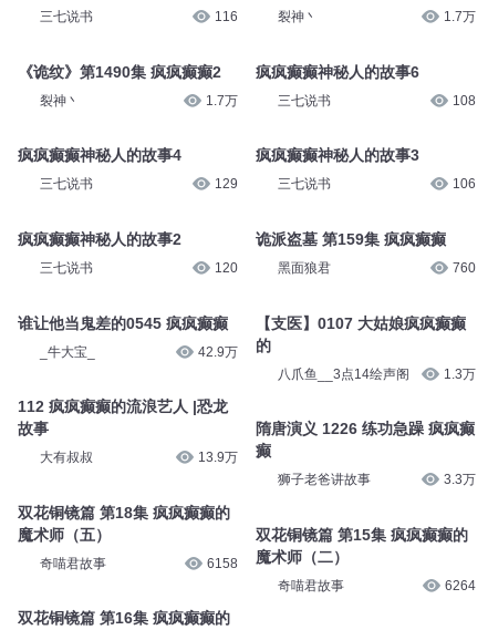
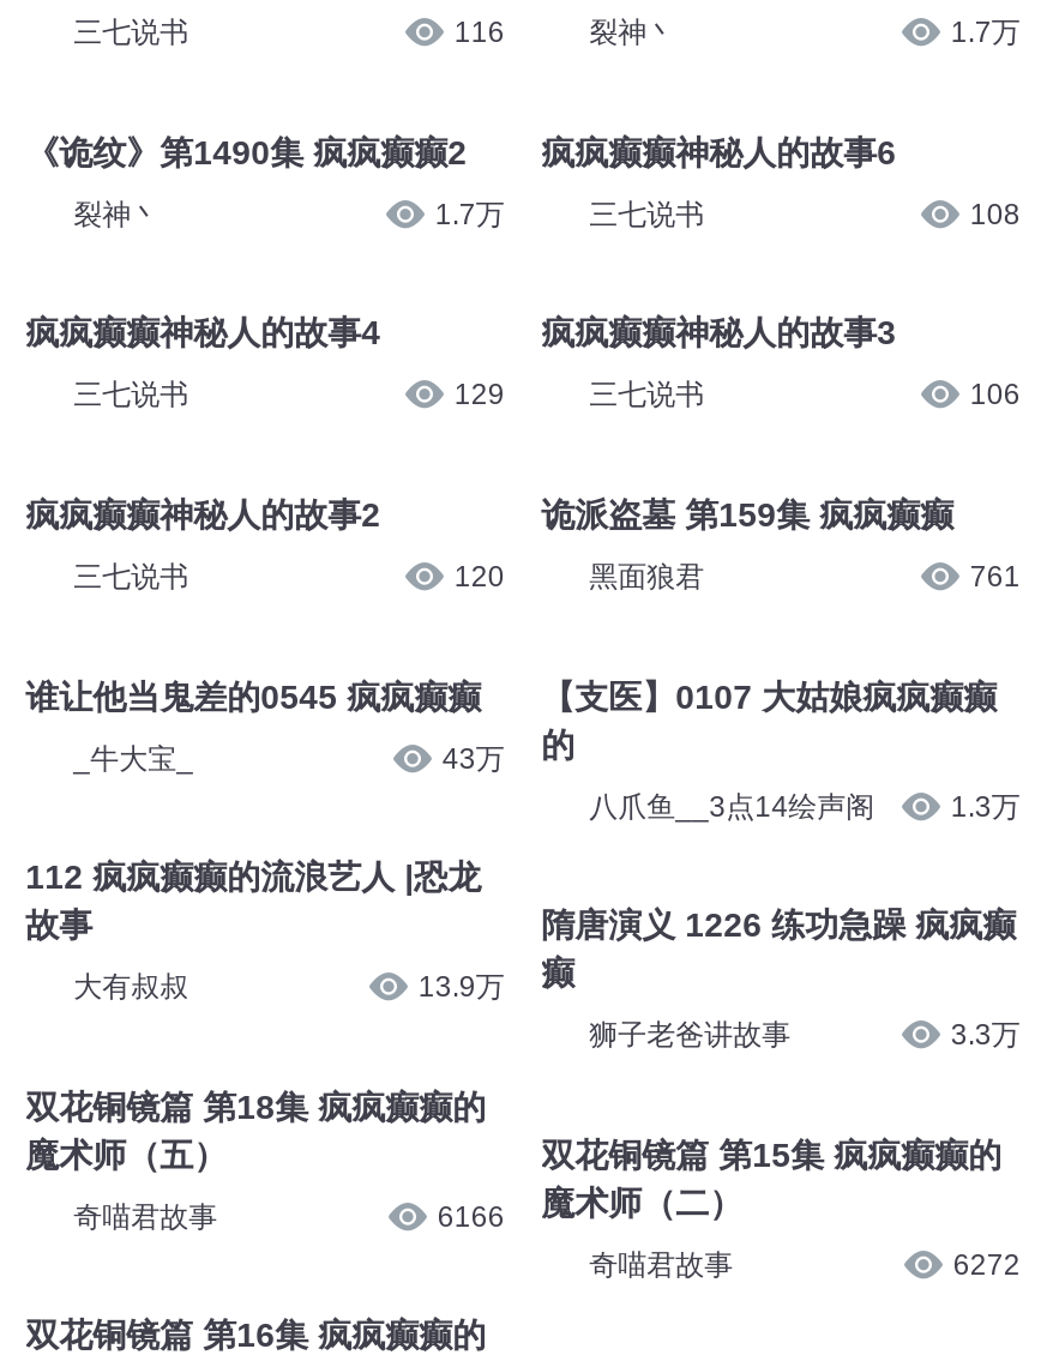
[453,260,476,276] 760 -> [970,560,1020,594] 761
[199,336,271,359] 42.9万 的 -> [442,725,575,775] 43万 的
[207,548,348,571] 6158 魔术师（二） -> [438,1183,743,1233] 6166 魔术师（二）
[445,578,476,593] 6264 -> [953,1248,1020,1281] 6272

